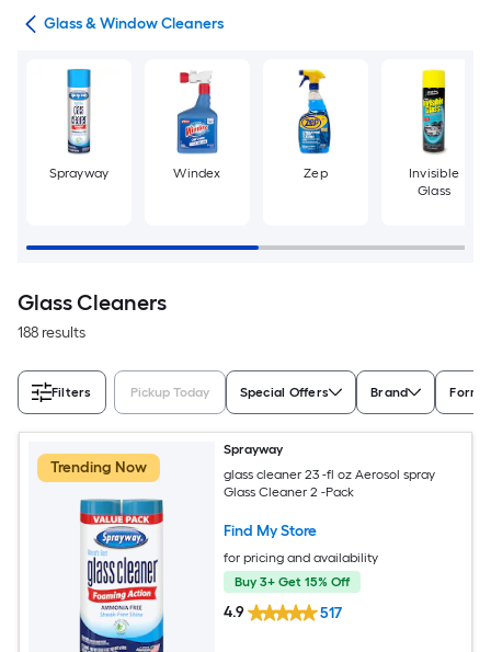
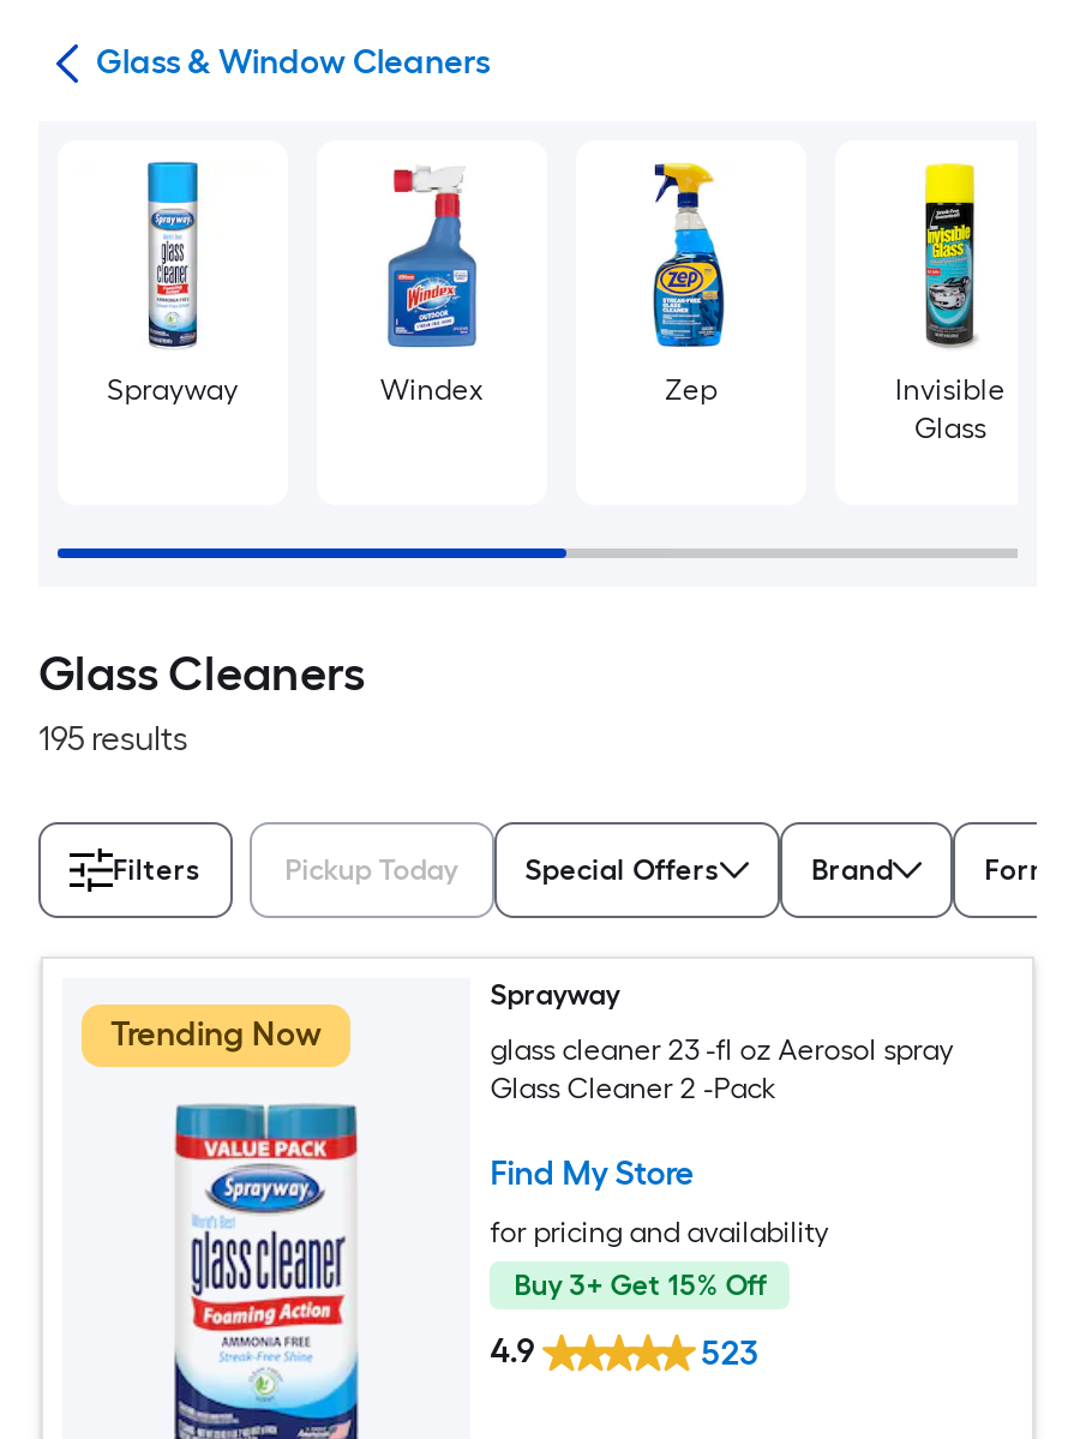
[18,323,85,342] 188 results -> [38,719,187,759] 195 results
[320,604,342,623] 517 -> [701,1334,759,1375] 523

